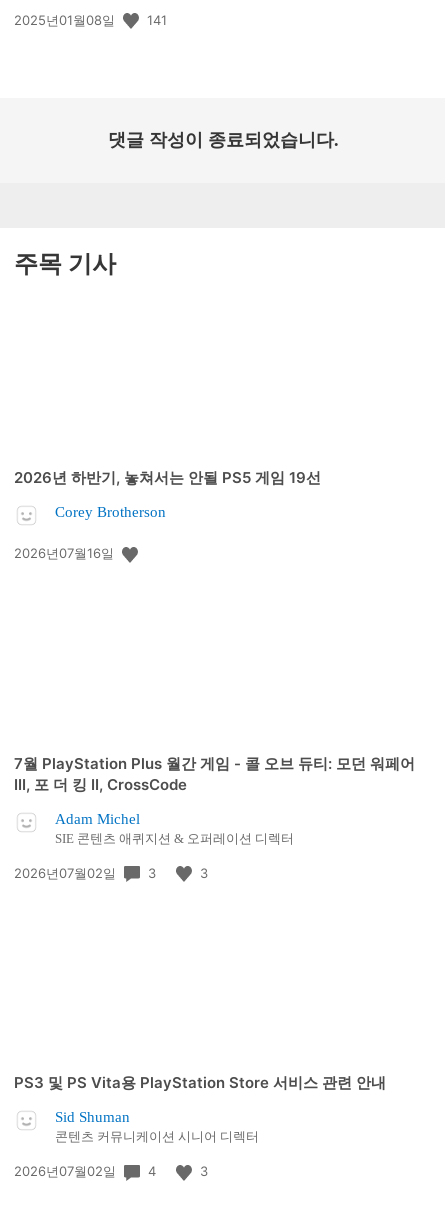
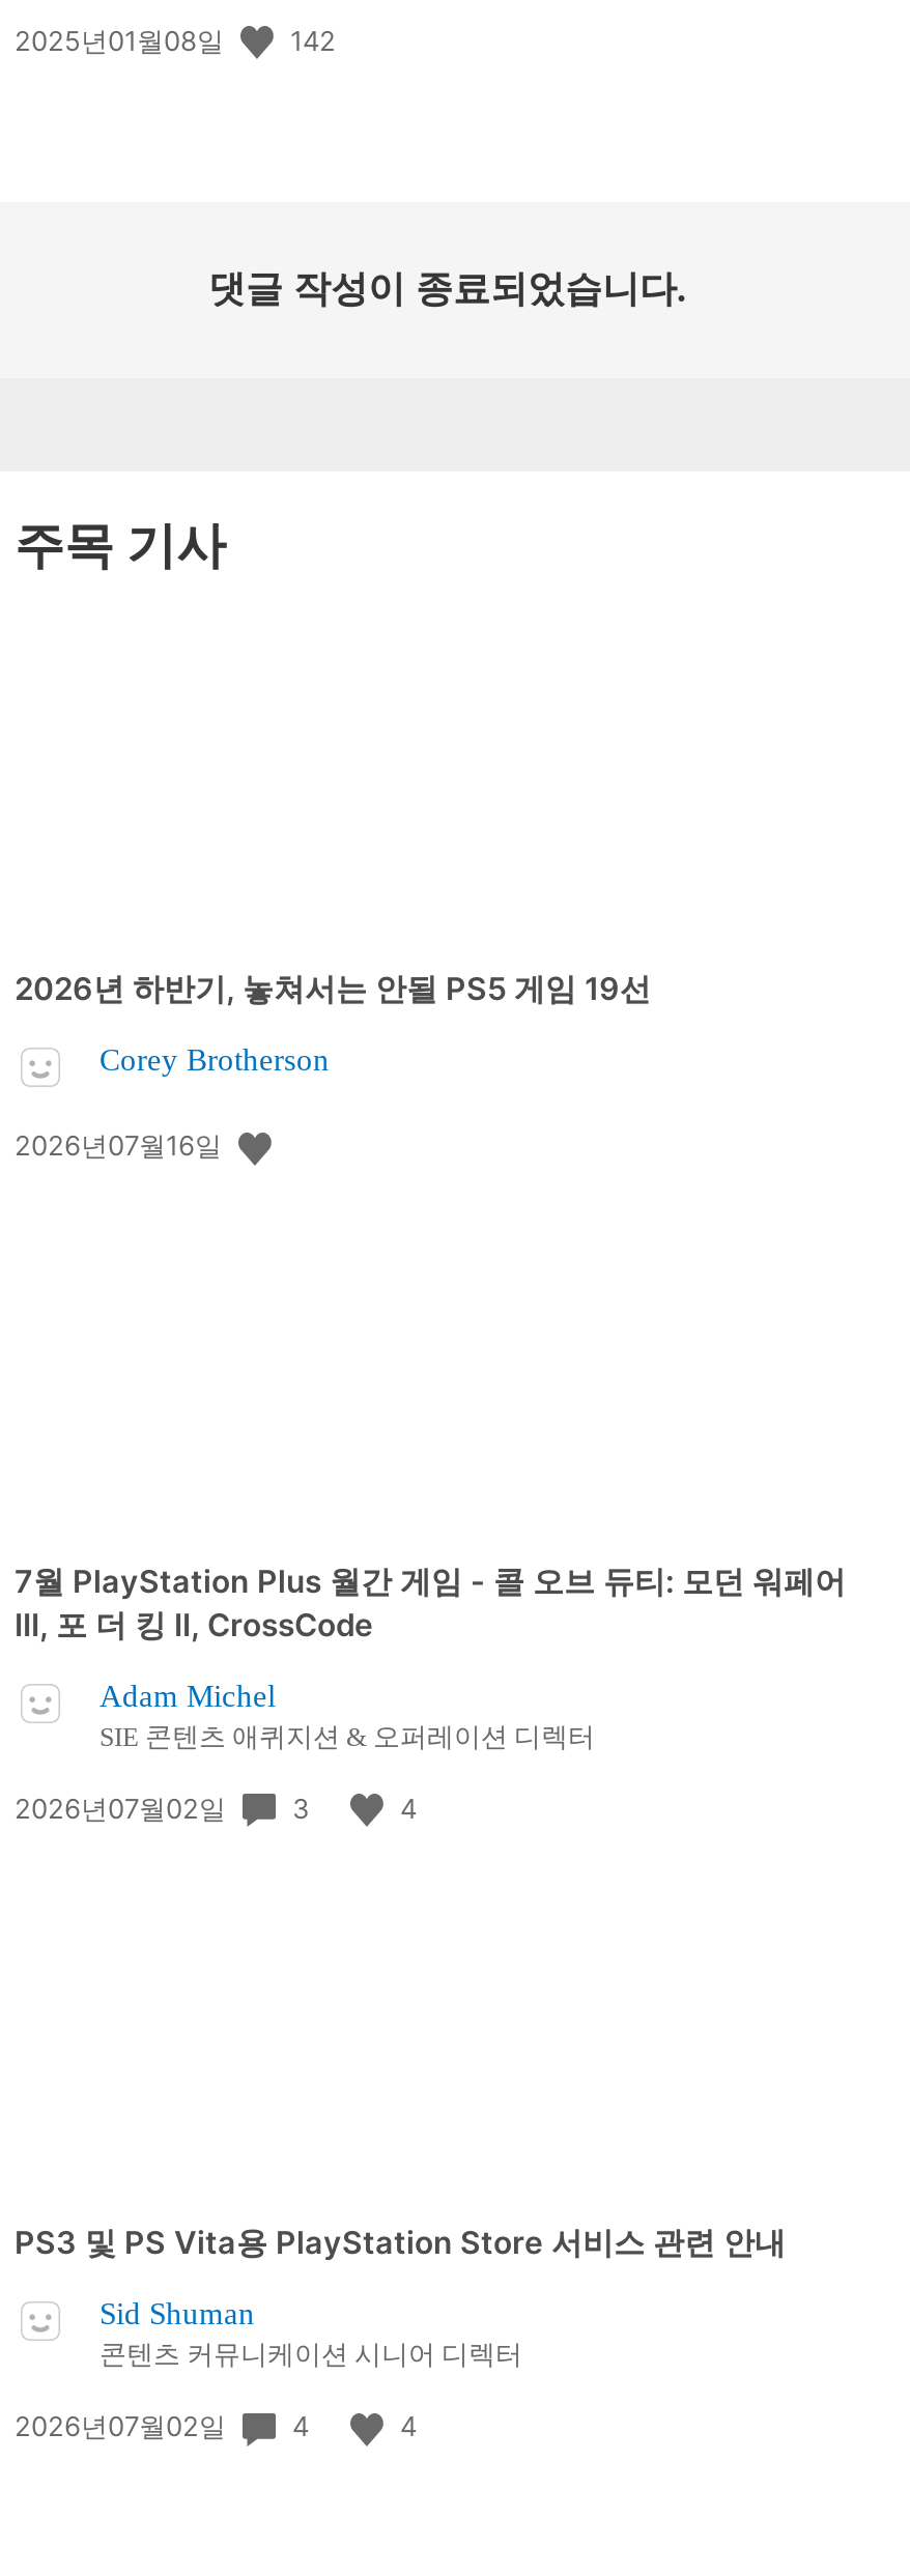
[147,12,167,28] 141 -> [290,24,336,57] 142
[200,865,208,881] 3 -> [400,1791,417,1824] 4
[200,1163,208,1179] 3 -> [400,2409,417,2442] 4

